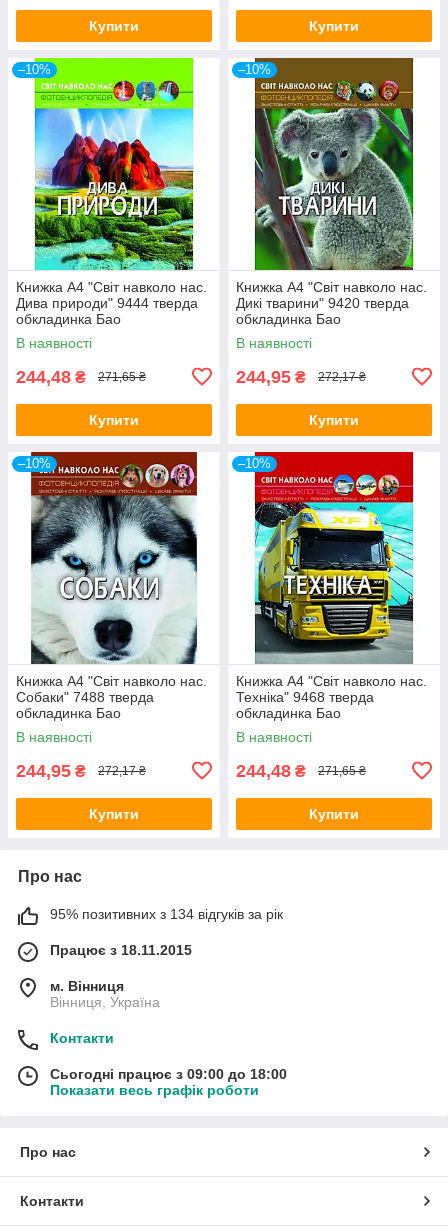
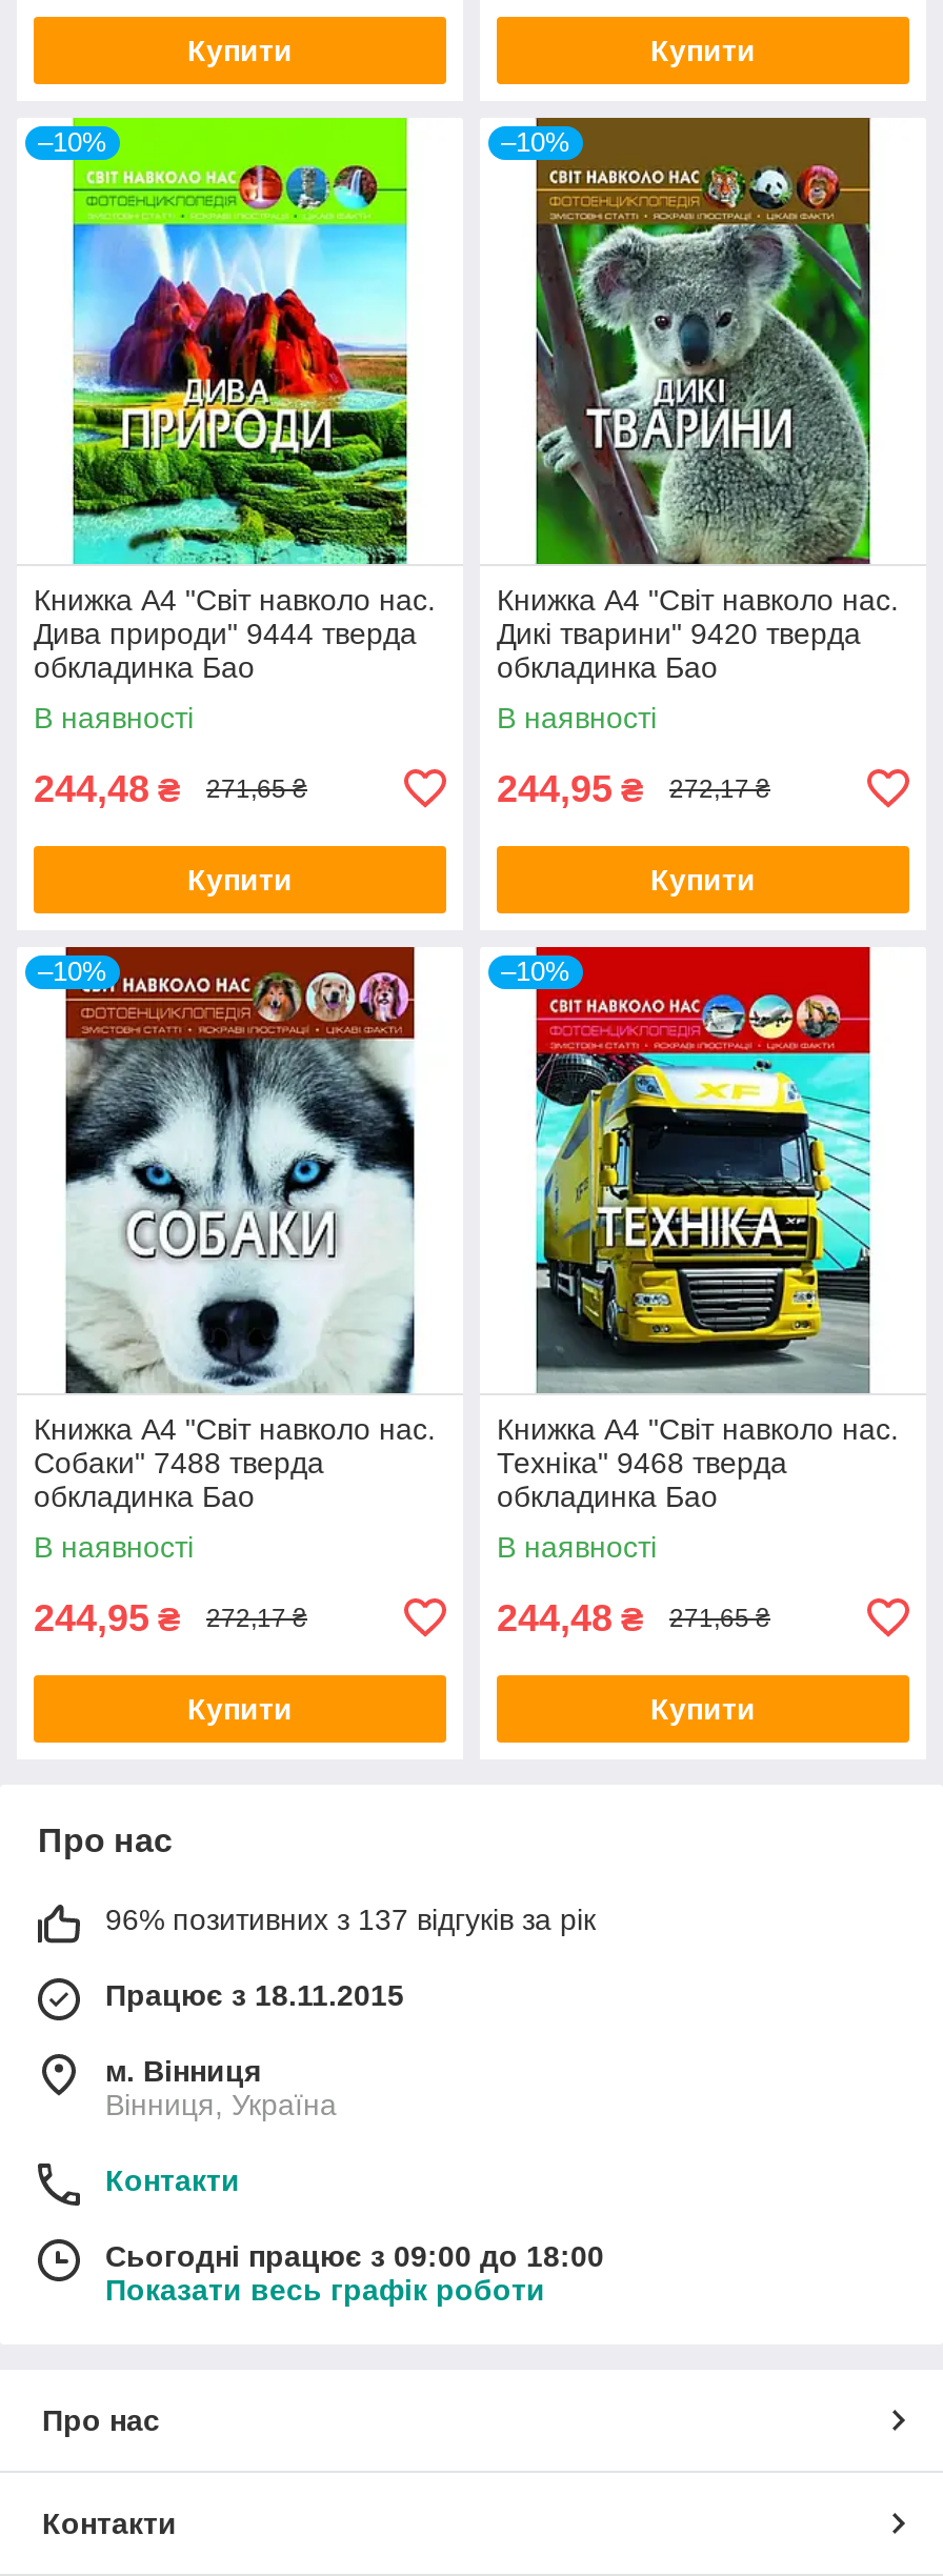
[50,906,283,922] 95% позитивних з 134 відгуків за рік -> [105,1902,596,1936] 96% позитивних з 137 відгуків за рік

